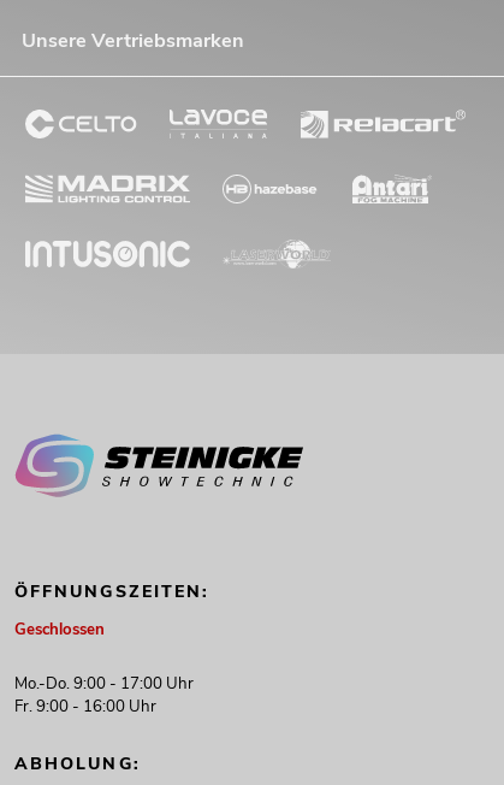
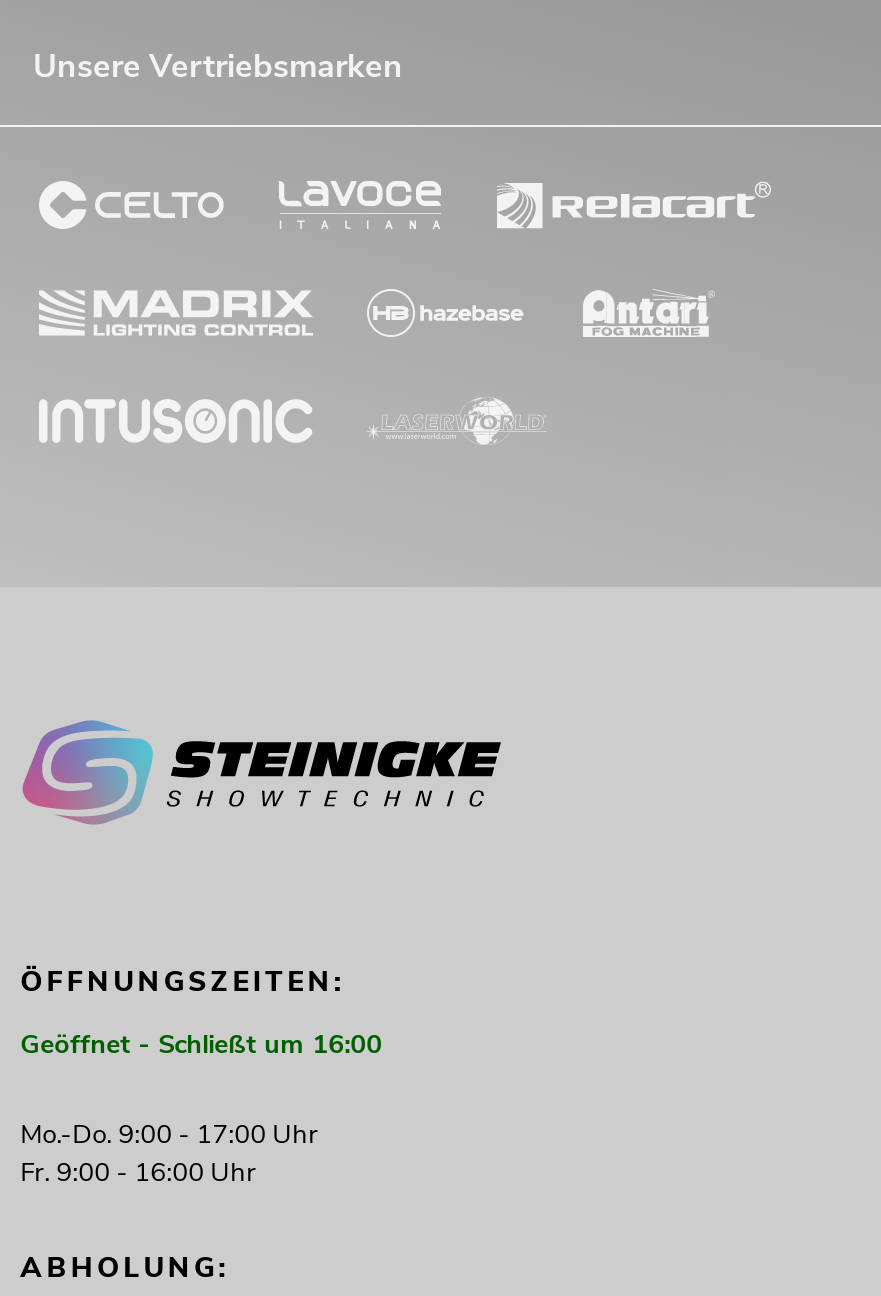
[14,619,104,640] Geschlossen -> [20,1027,382,1063] Geöffnet - Schließt um 16:00

